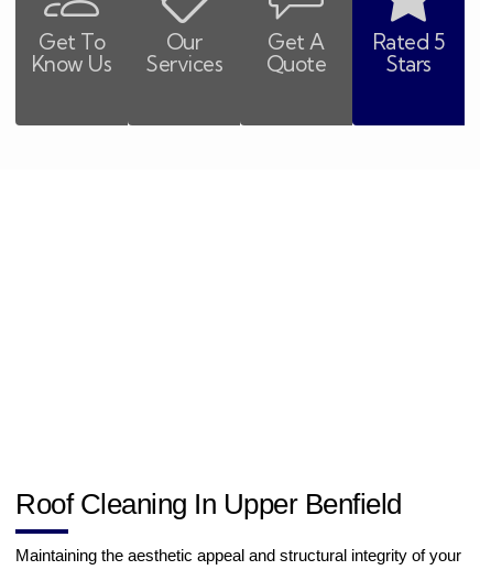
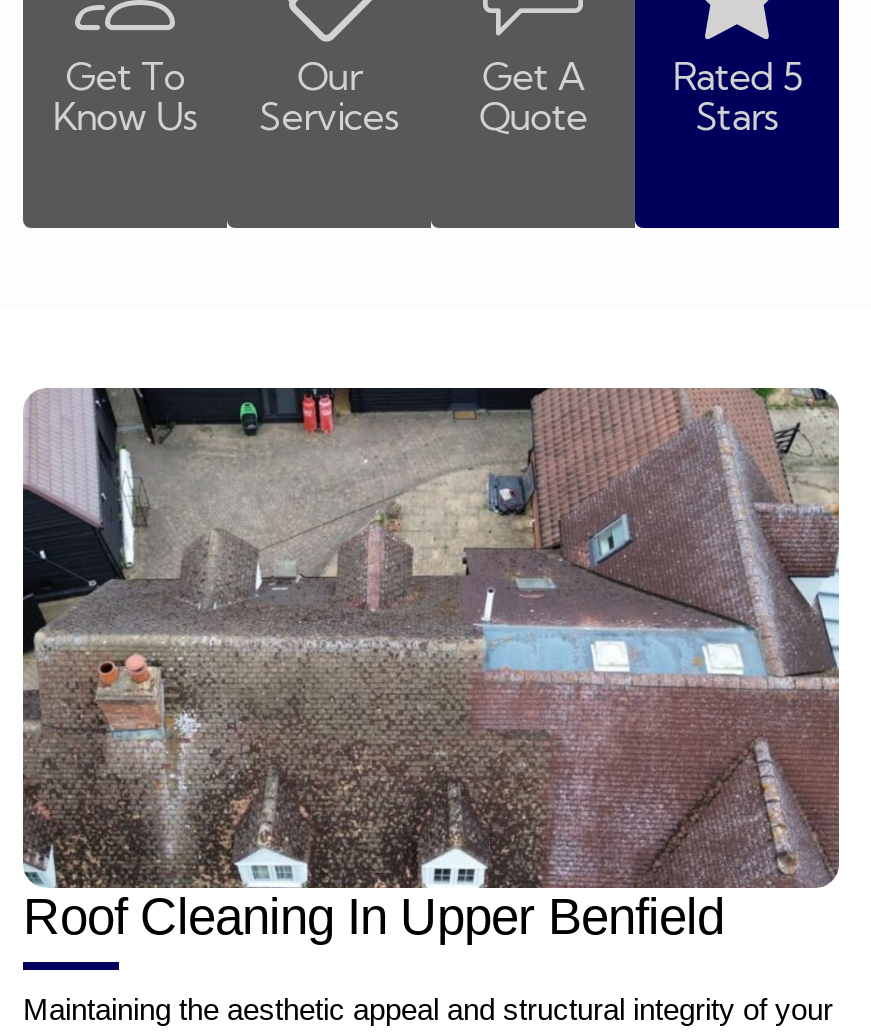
none -> [21,386,841,890] [image]

